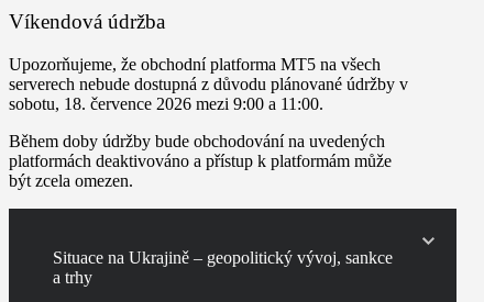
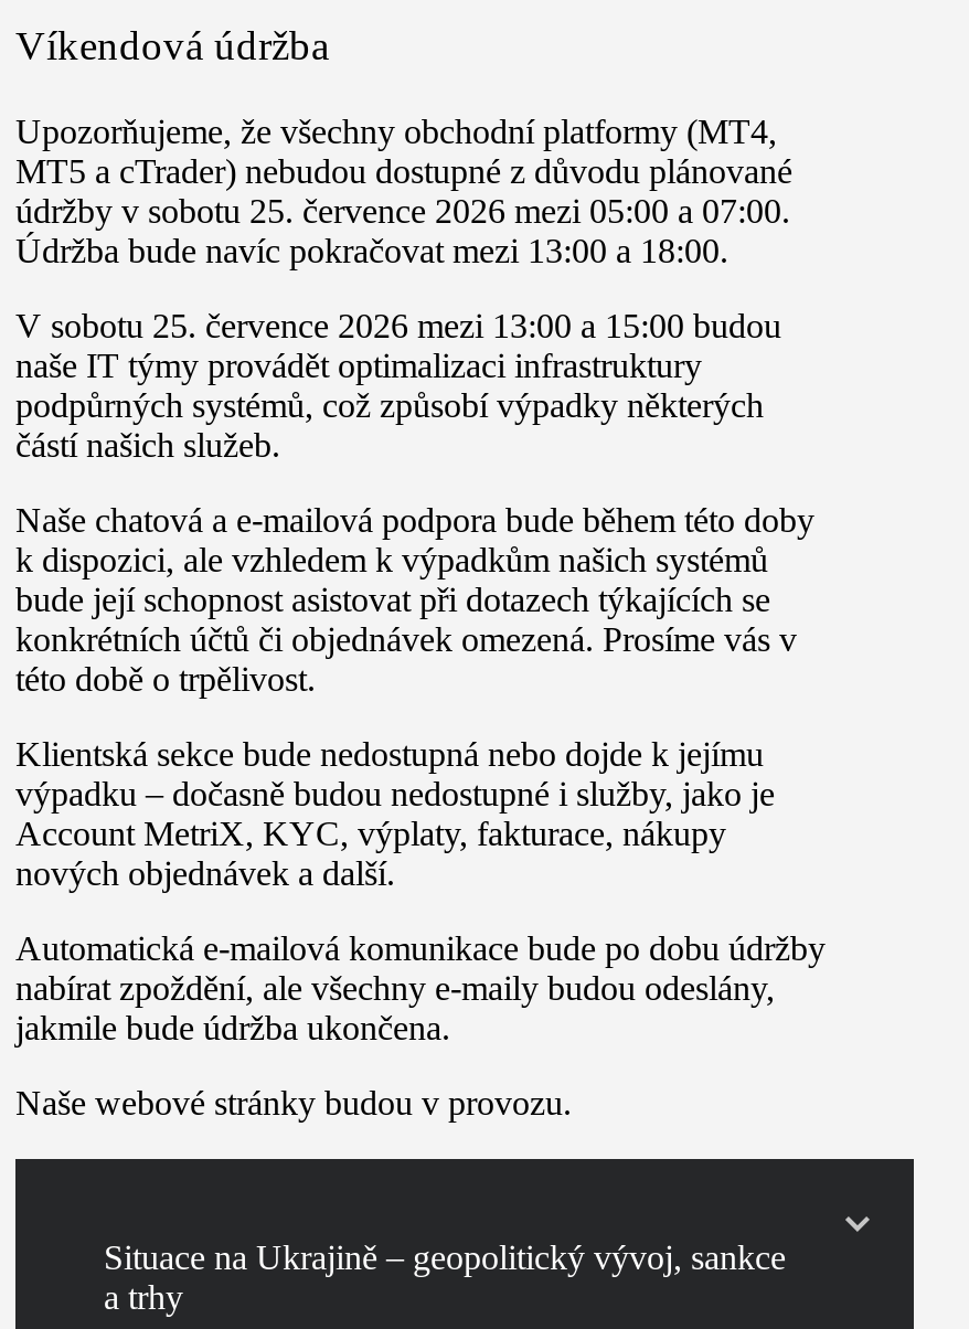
[9,55,408,190] Upozorňujeme, že obchodní platforma MT5 na všech | serverech nebude dostupná z důvodu plánované údržby v | sobotu, 18. července 2026 mezi 9:00 a 11:00. | Během doby údržby bude obchodování na uvedených | platformách deaktivováno a přístup k platformám může | být zcela omezen. -> [15,112,826,1121] Upozorňujeme, že všechny obchodní platformy (MT4, | MT5 a cTrader) nebudou dostupné z důvodu plánované | údržby v sobotu 25. července 2026 mezi 05:00 a 07:00. | Údržba bude navíc pokračovat mezi 13:00 a 18:00. | V sobotu 25. července 2026 mezi 13:00 a 15:00 budou | naše IT týmy provádět optimalizaci infrastruktury | podpůrných systémů, což způsobí výpadky některých | částí našich služeb. | Naše chatová a e-mailová podpora bude během této doby | k dispozici, ale vzhledem k výpadkům našich systémů | bude její schopnost asistovat při dotazech týkajících se | konkrétních účtů či objednávek omezená. Prosíme vás v | této době o trpělivost. | Klientská sekce bude nedostupná nebo dojde k jejímu | výpadku – dočasně budou nedostupné i služby, jako je | Account MetriX, KYC, výplaty, fakturace, nákupy | nových objednávek a další. | Automatická e-mailová komunikace bude po dobu údržby | nabírat zpoždění, ale všechny e-maily budou odeslány, | jakmile bude údržba ukončena. | Naše webové stránky budou v provozu.

